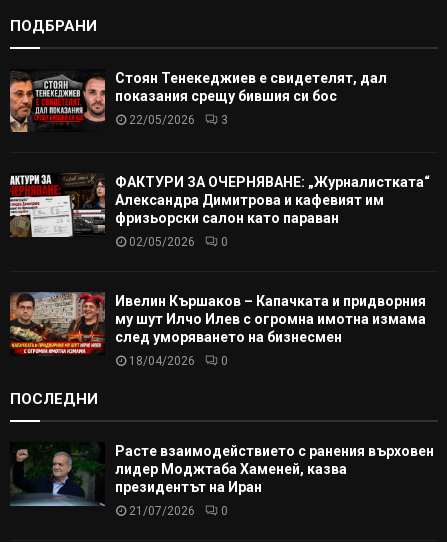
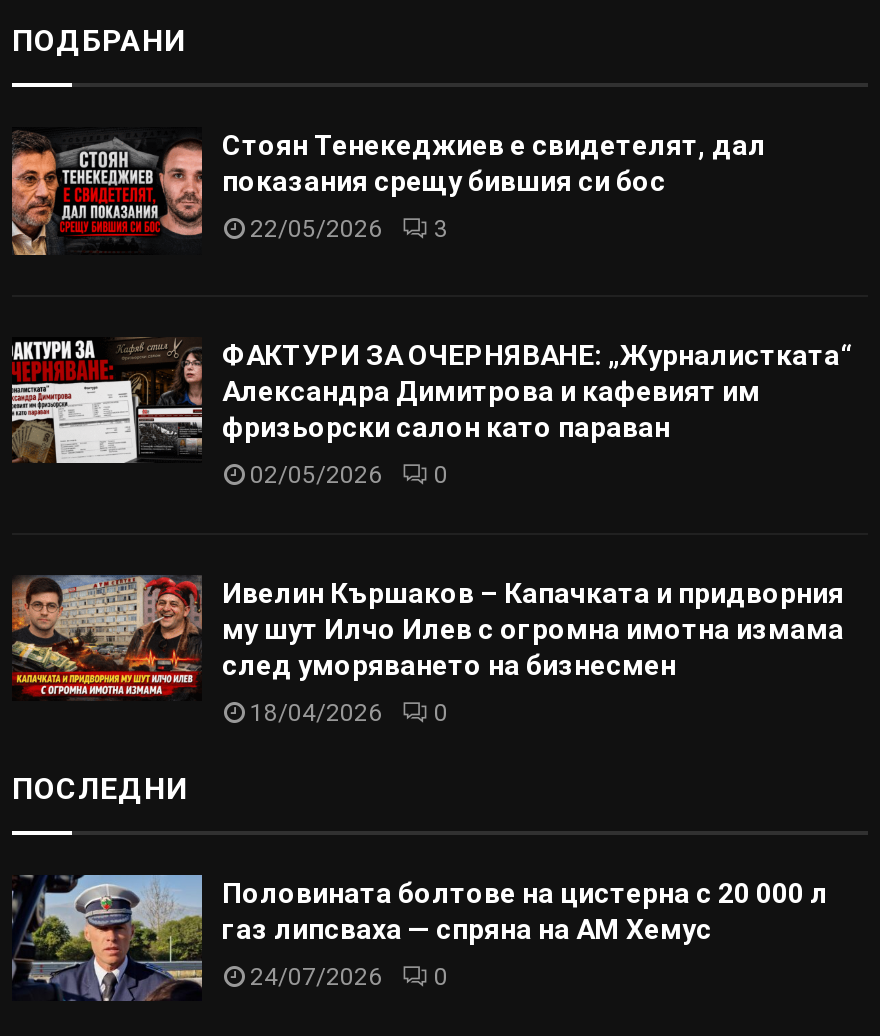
[11,443,434,524] [image] | Расте взаимодействието с ранения върховен | лидер Моджтаба Хаменей, казва | президентът на Иран -> [10,873,828,1003] [image] | Половината болтове на цистерна с 20 000 л | газ липсваха — спряна на АМ Хемус
[129,504,228,518] 21/07/2026 0 -> [250,962,448,990] 24/07/2026 0

